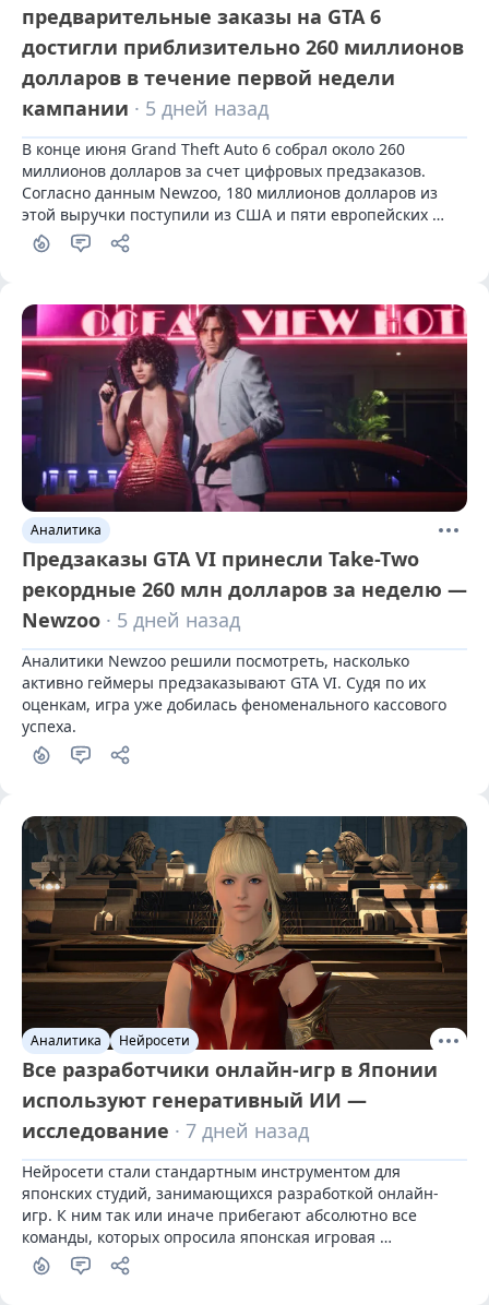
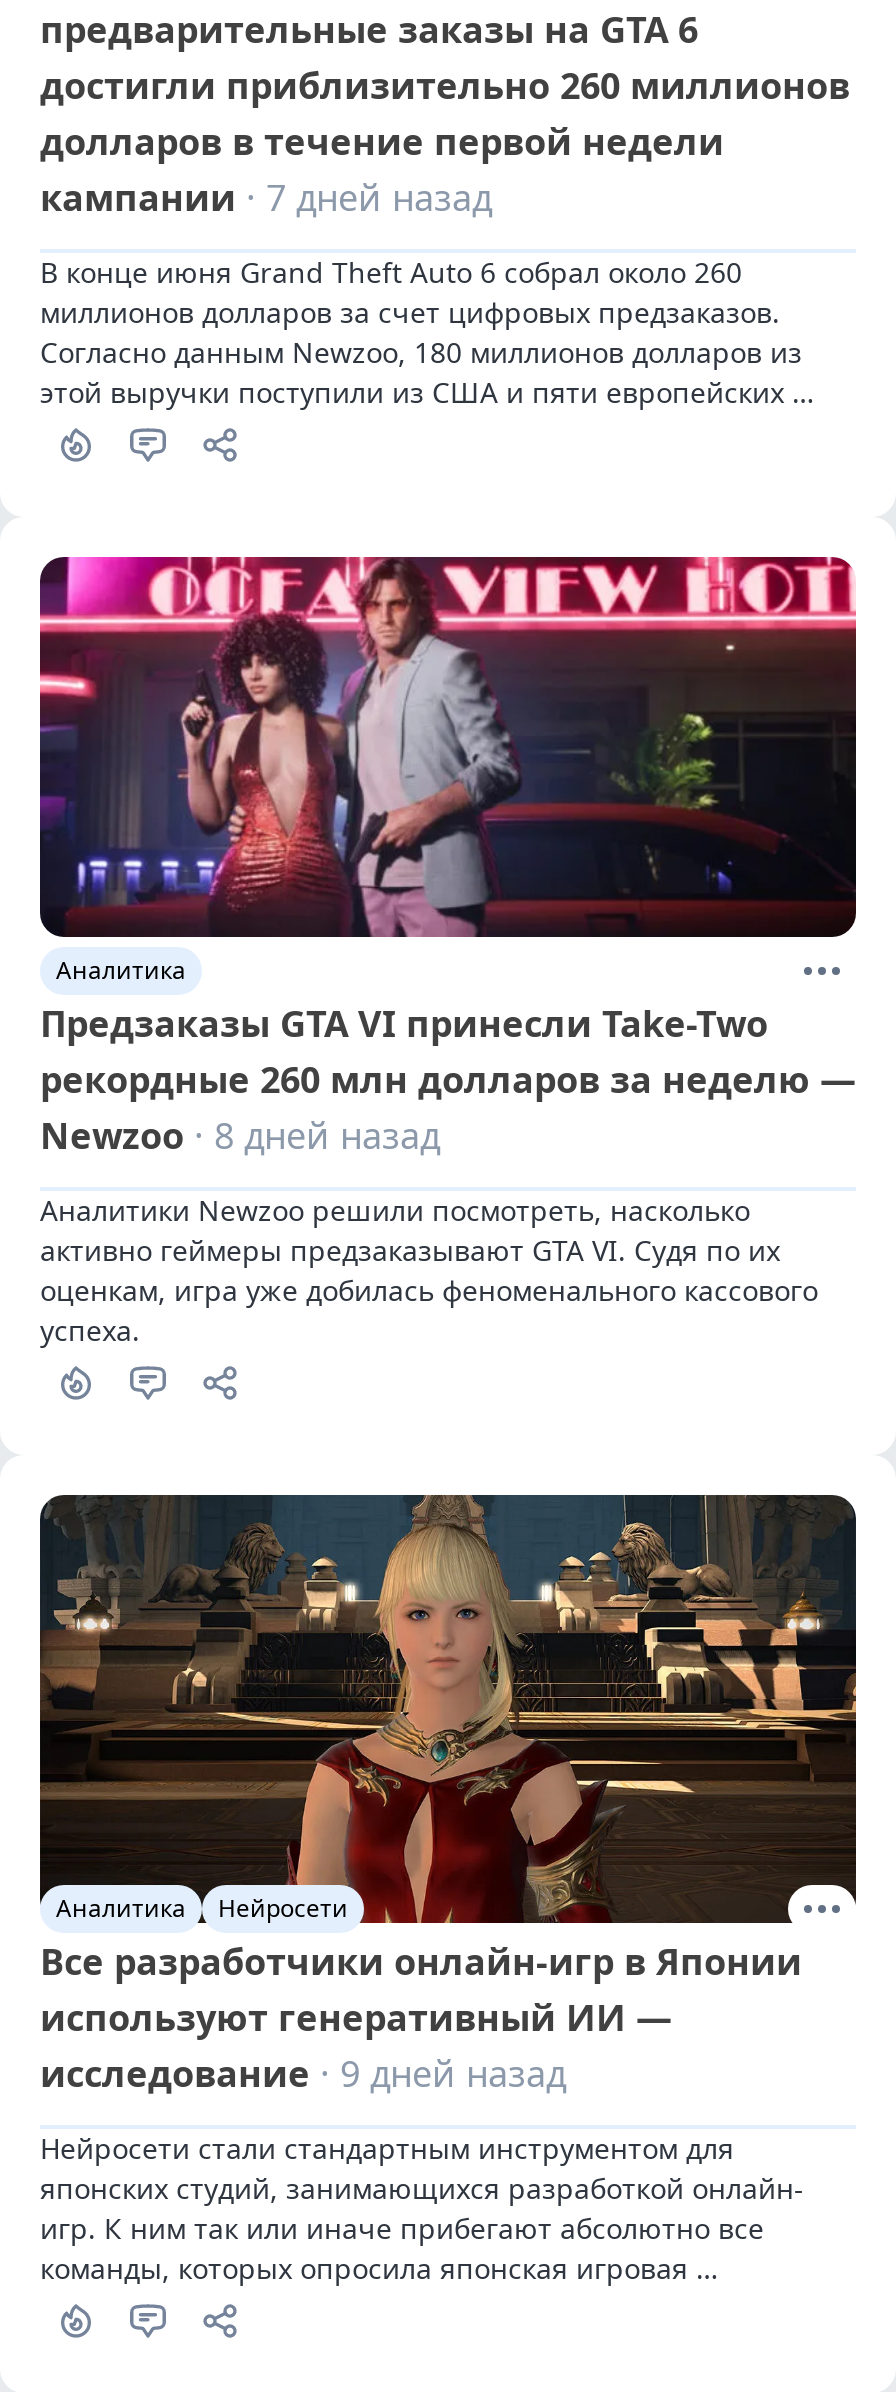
[22,95,269,121] кампании · 5 дней назад -> [40,173,492,221] кампании · 7 дней назад
[22,606,240,632] Newzoo · 5 дней назад -> [40,1111,440,1159] Newzoo · 8 дней назад
[22,1118,309,1144] исследование · 7 дней назад -> [40,2049,566,2097] исследование · 9 дней назад

